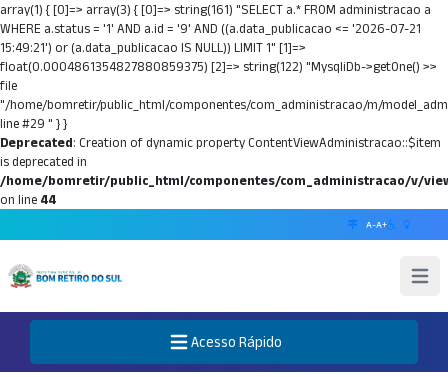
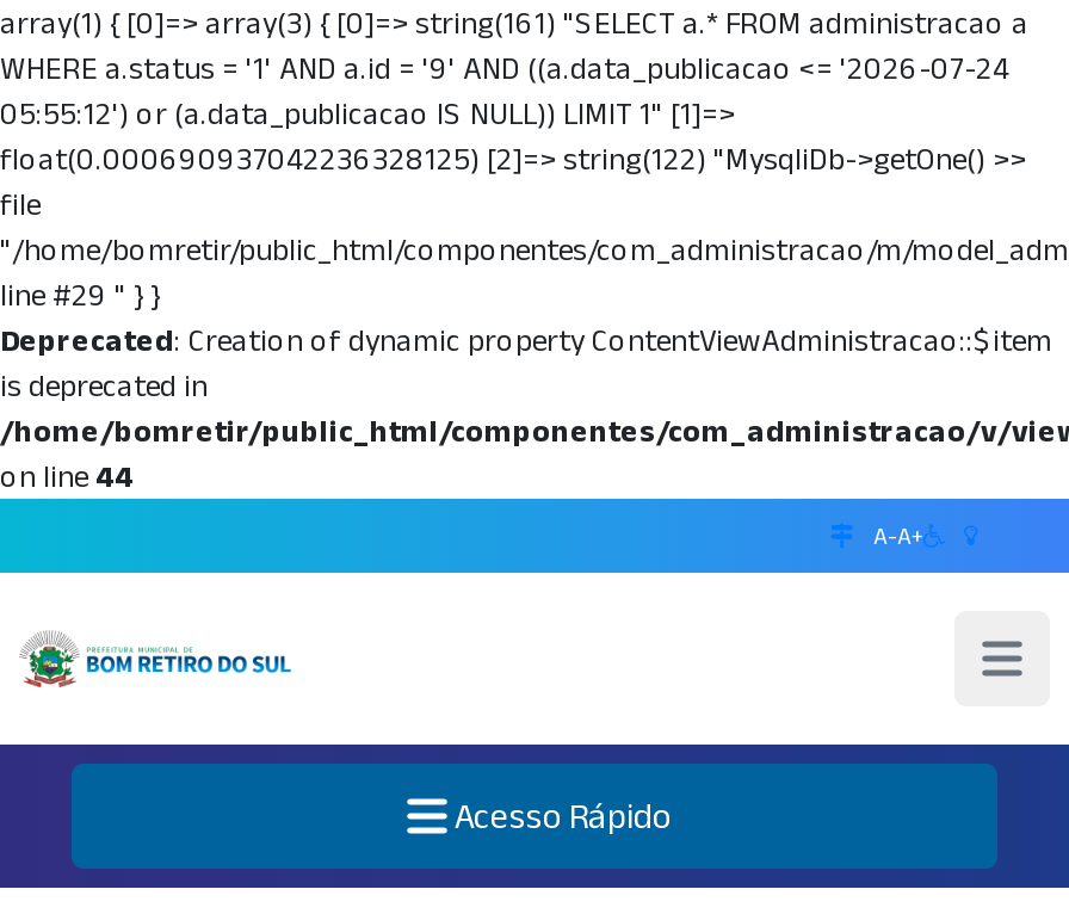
[0,21,421,36] WHERE a.status = '1' AND a.id = '9' AND ((a.data_publicacao <= '2026-07-21 -> [0,50,1009,86] WHERE a.status = '1' AND a.id = '9' AND ((a.data_publicacao <= '2026-07-24
[0,40,306,55] 15:49:21') or (a.data_publicacao IS NULL)) LIMIT 1" [1]=> -> [0,95,735,131] 05:55:12') or (a.data_publicacao IS NULL)) LIMIT 1" [1]=>
[0,59,437,74] float(0.0004861354827880859375) [2]=> string(122) "MysqliDb->getOne() >> -> [0,141,1026,177] float(0.000690937042236328125) [2]=> string(122) "MysqliDb->getOne() >>

